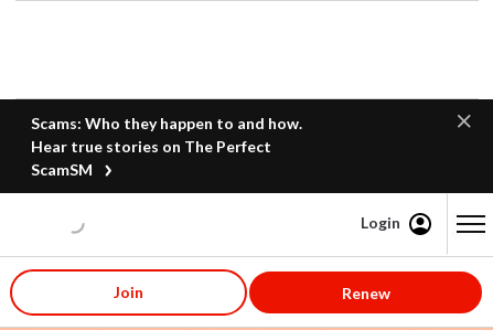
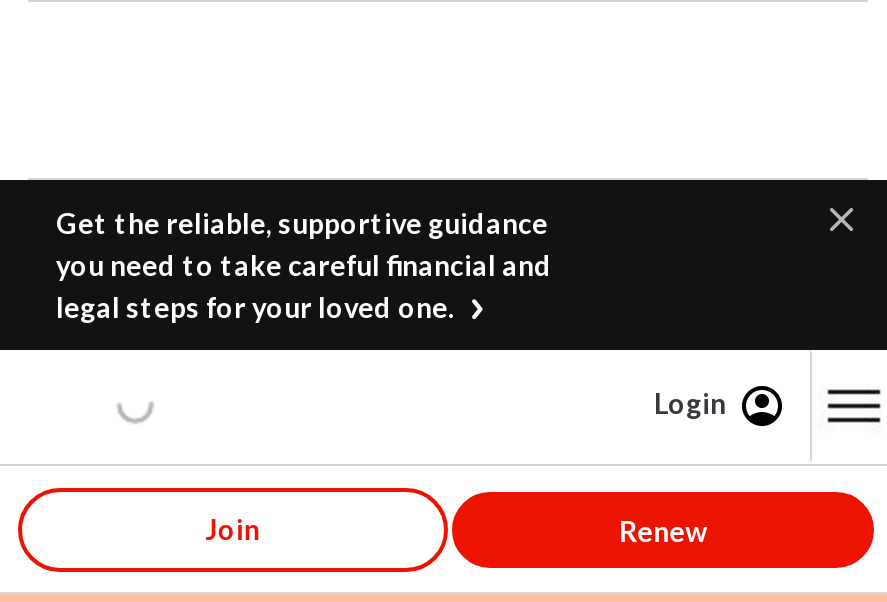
[31,114,302,179] Scams: Who they happen to and how. | Hear true stories on The Perfect | ScamSM -> [56,206,552,324] Get the reliable, supportive guidance | you need to take careful financial and | legal steps for your loved one.

